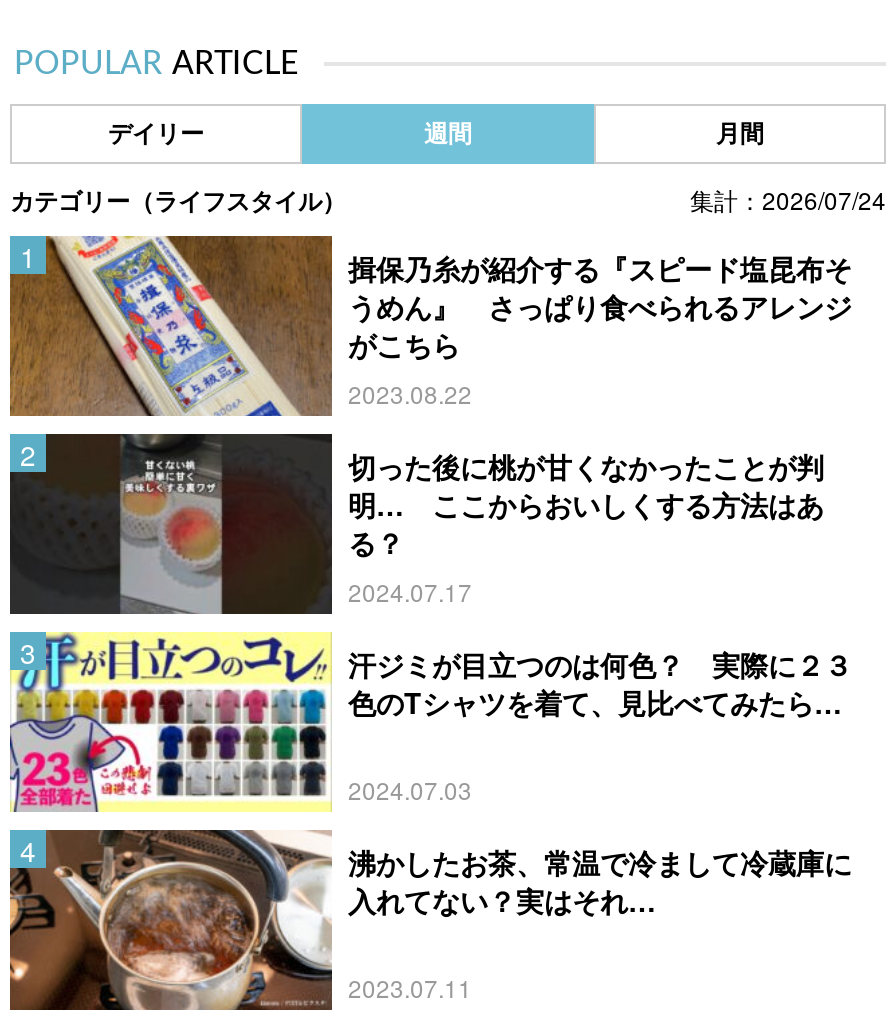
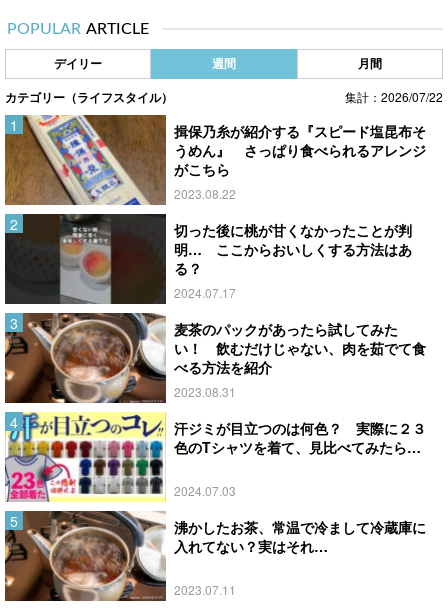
[690,183,886,217] 集計：2026/07/24 -> [345,88,443,105] 集計：2026/07/22
none -> [4,312,426,404] [image] | 麦茶のパックがあったら試してみた | い！ 飲むだけじゃない、肉を茹でて食 | べる方法を紹介 | 2023.08.31

